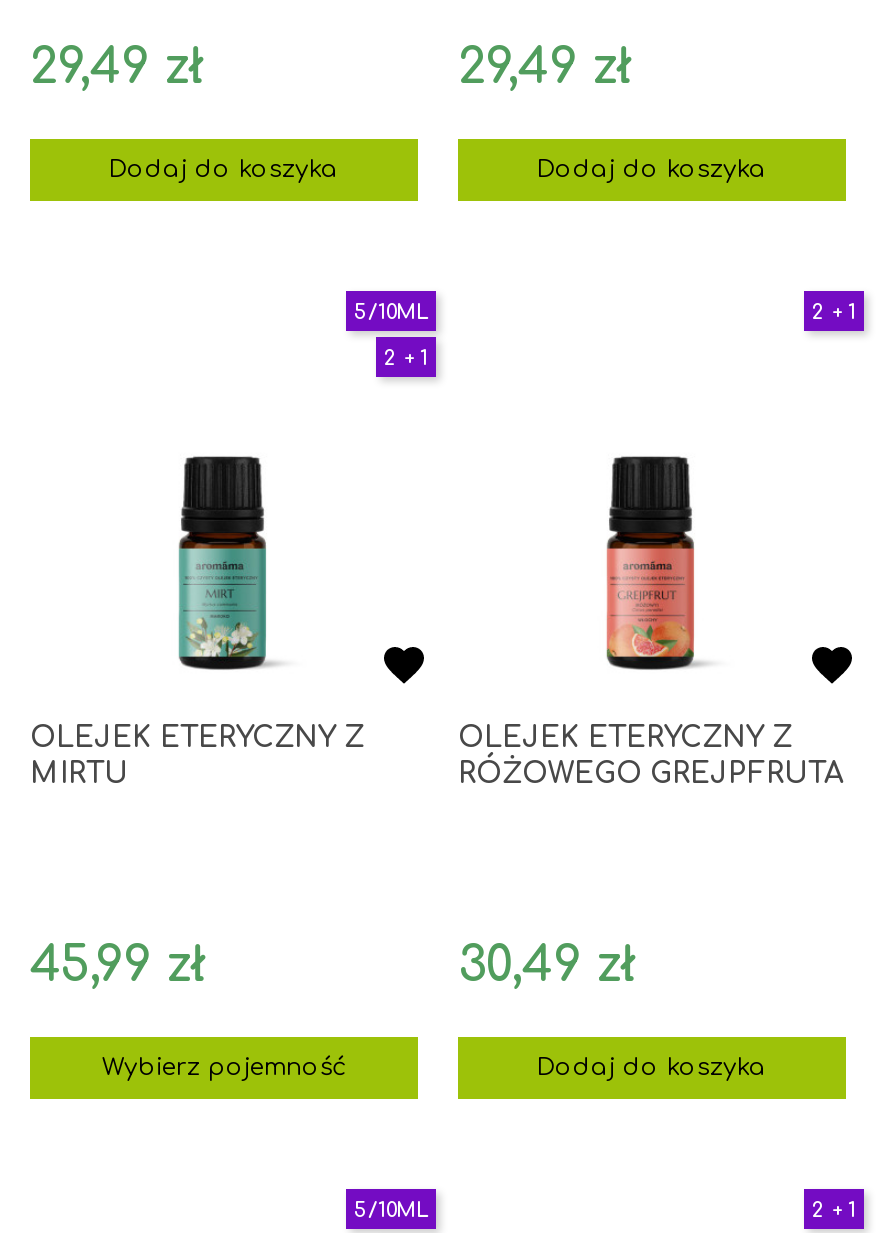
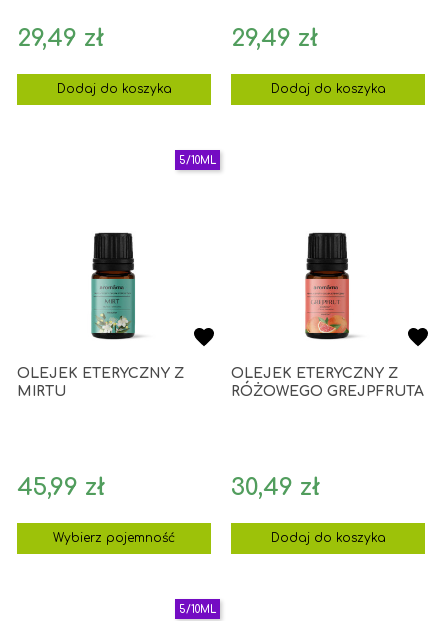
[812,301,856,323] 2 + 1 -> none
[384,347,428,369] 2 + 1 -> none
[812,1198,856,1220] 2 + 1 -> none

